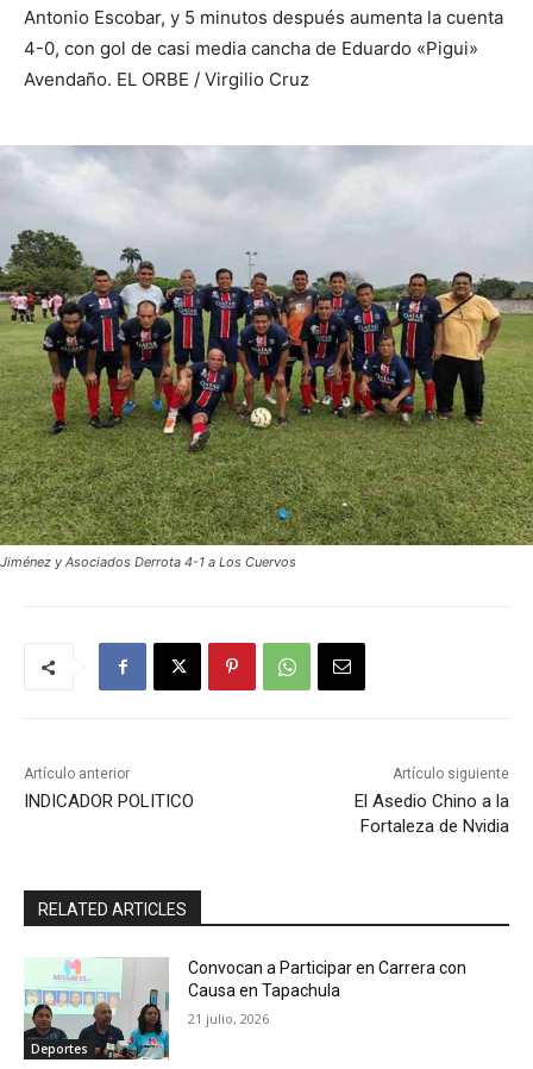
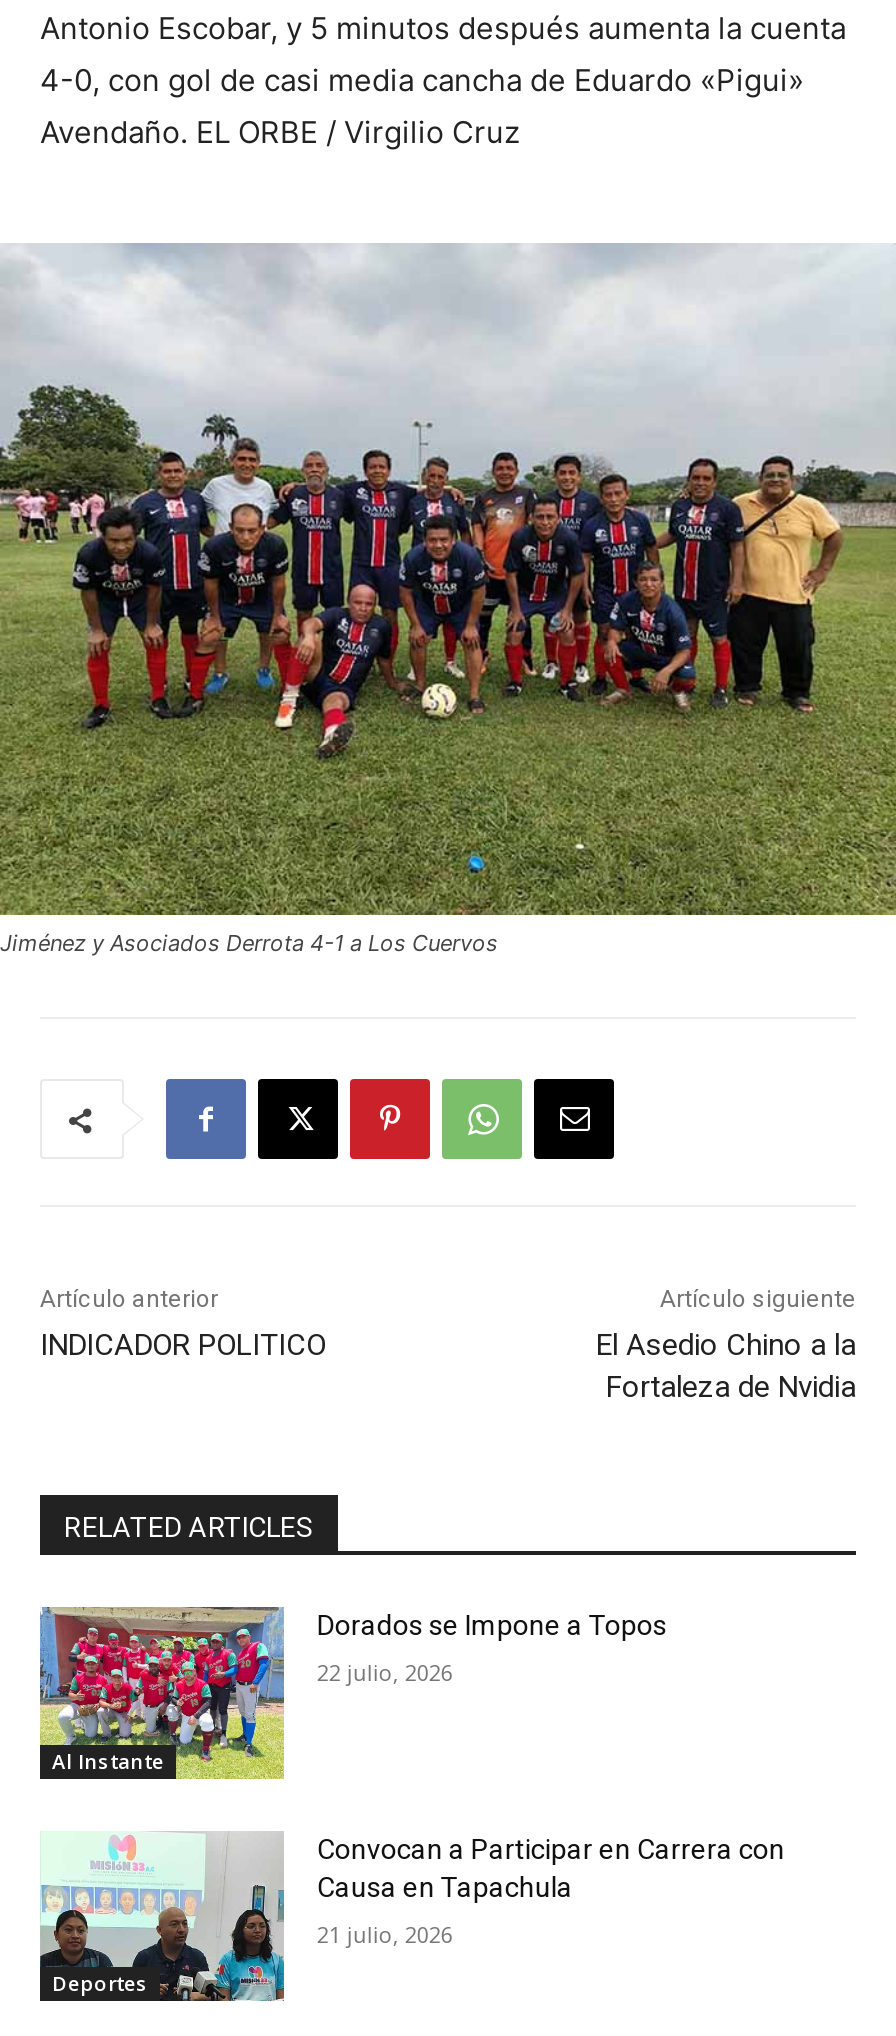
none -> [38,1605,286,1779] [image] | Al Instante
none -> [317,1609,667,1687] Dorados se Impone a Topos | 22 julio, 2026

